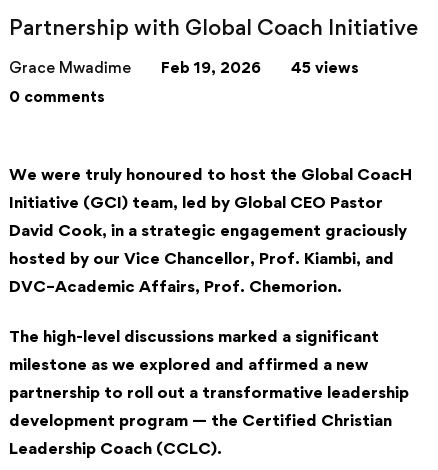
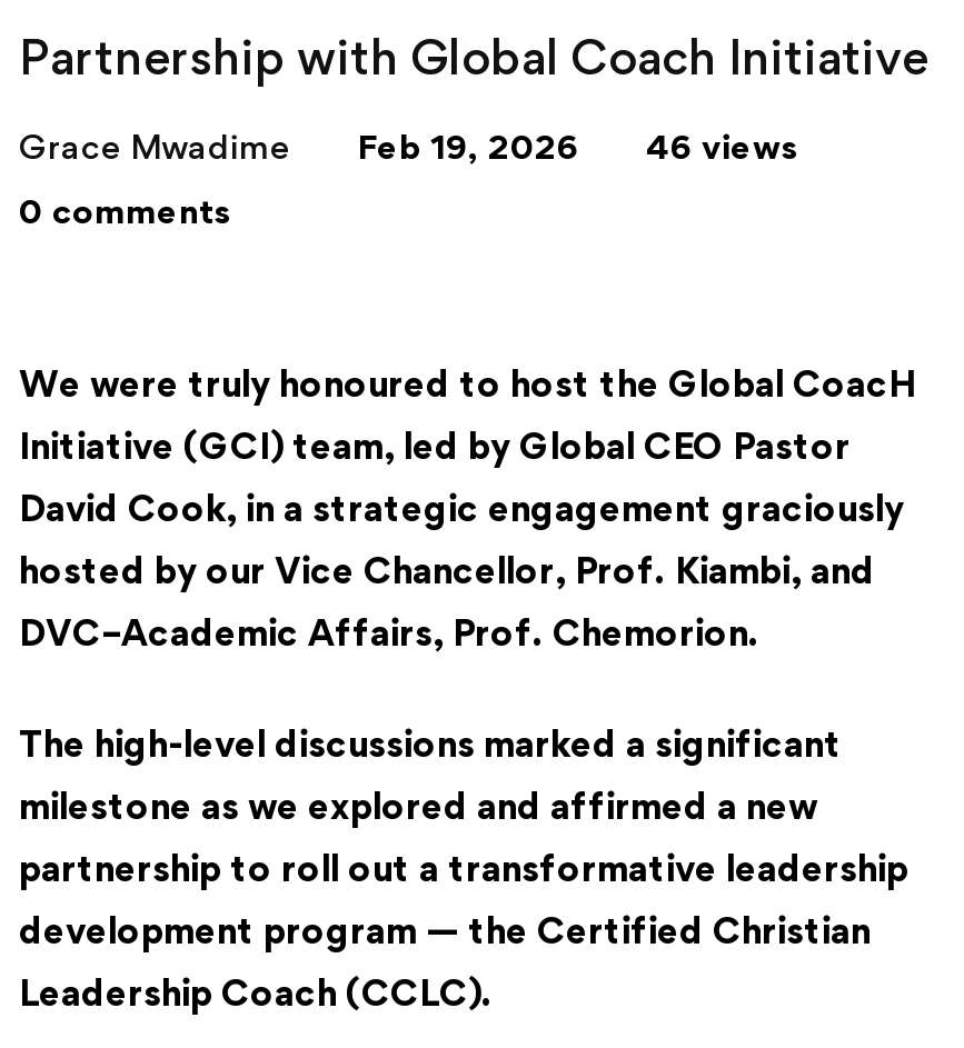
[9,58,359,77] Grace Mwadime Feb 19, 2026 45 views -> [19,125,799,167] Grace Mwadime Feb 19, 2026 46 views

